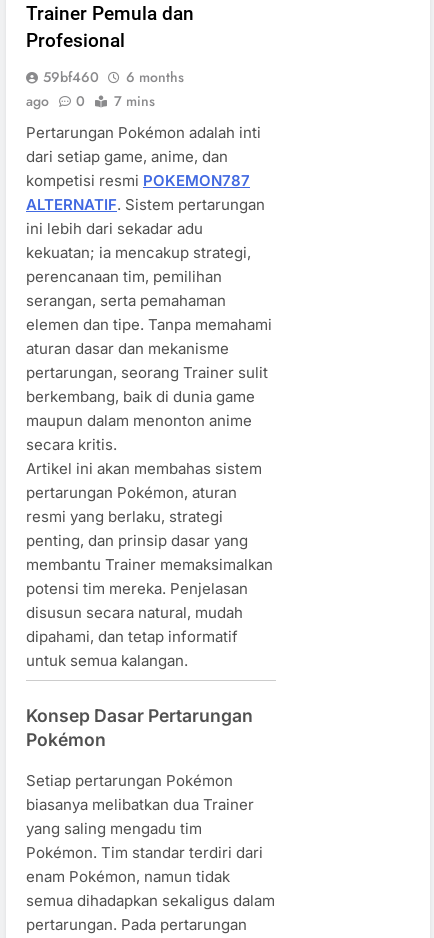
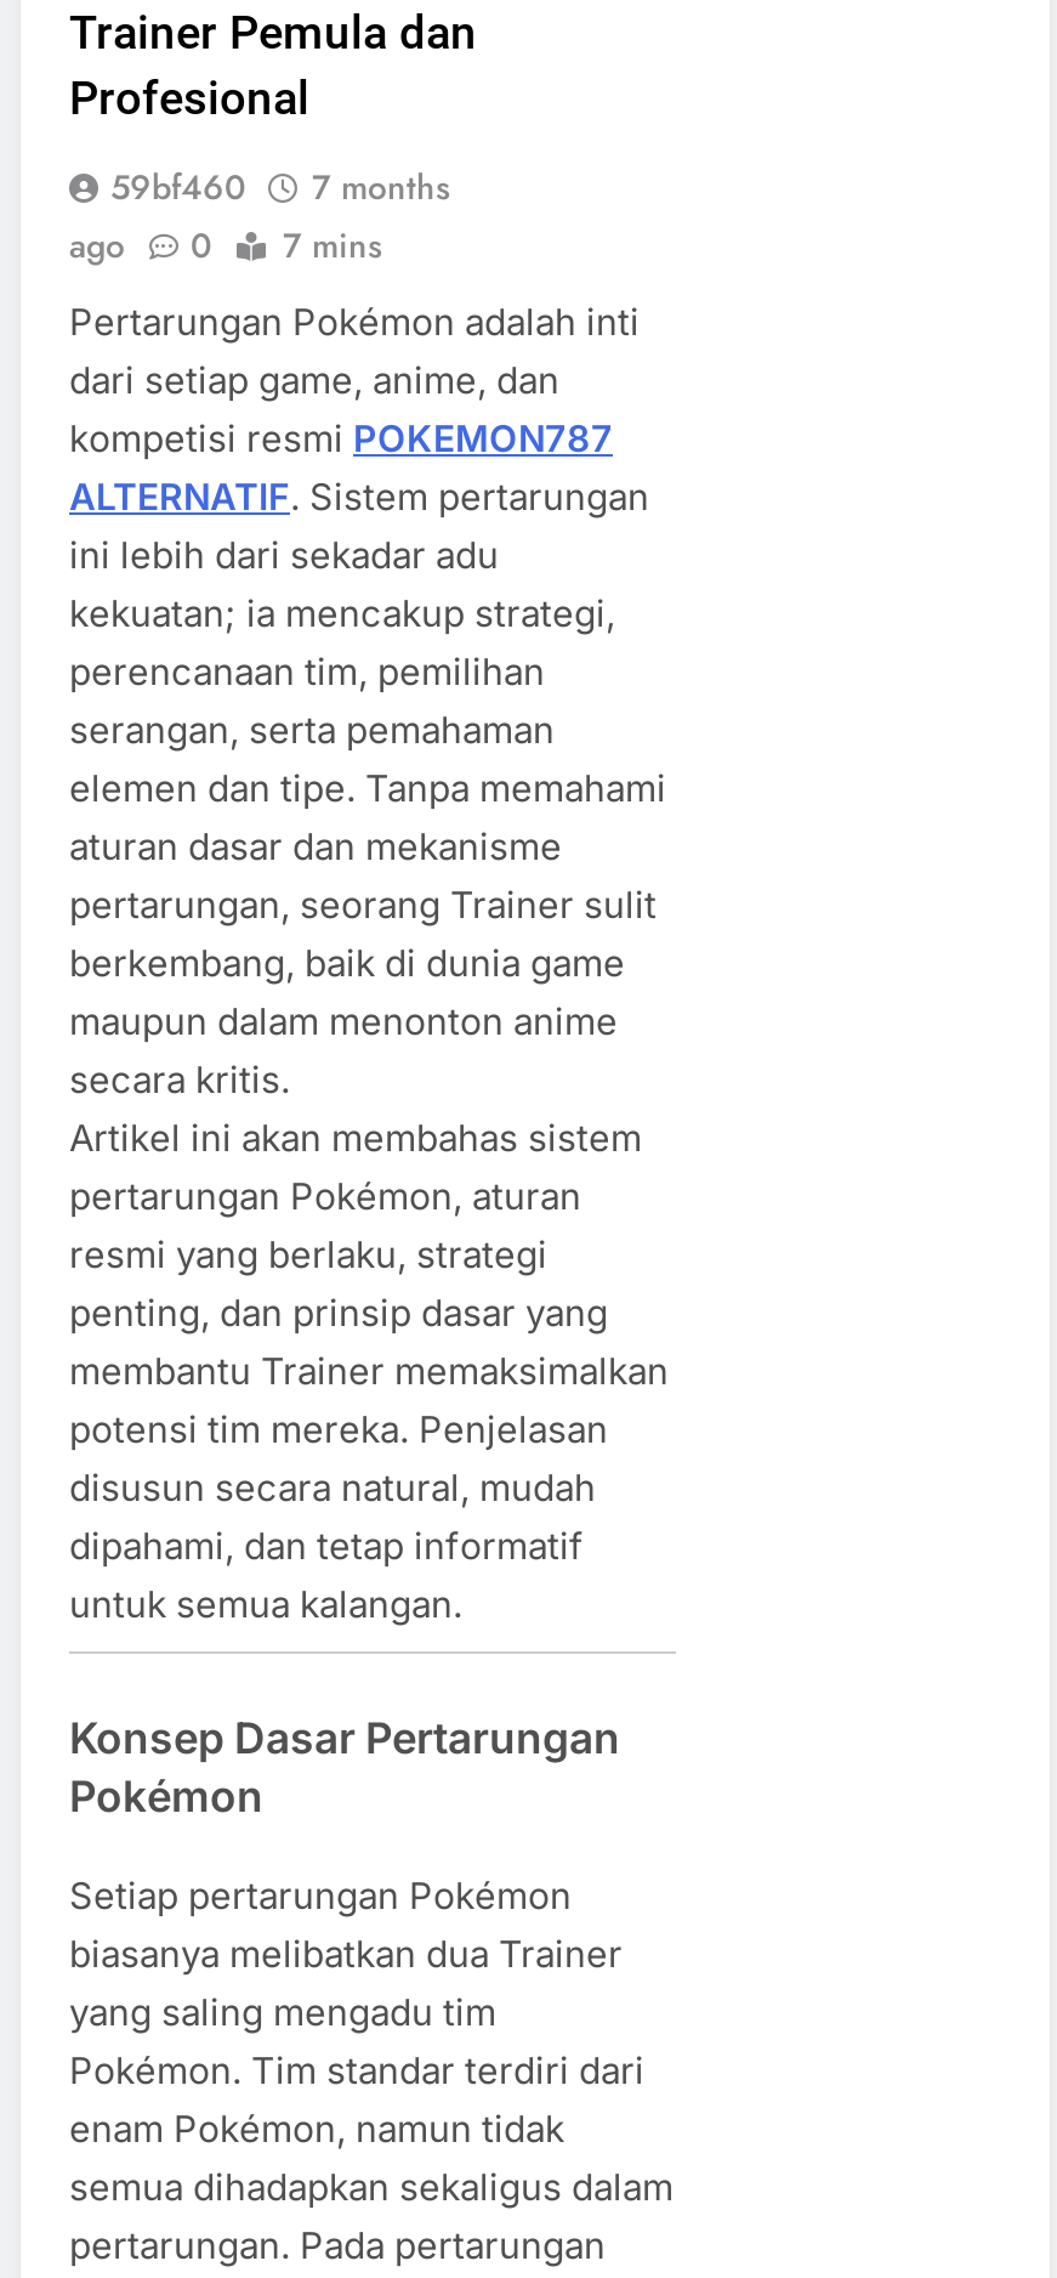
[43,67,184,87] 59bf460 6 months -> [110,162,450,210] 59bf460 7 months

